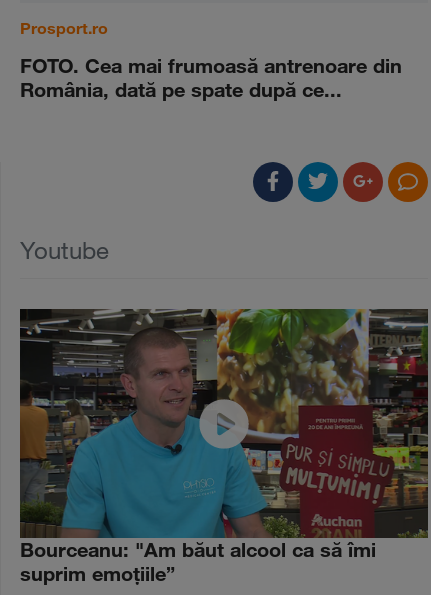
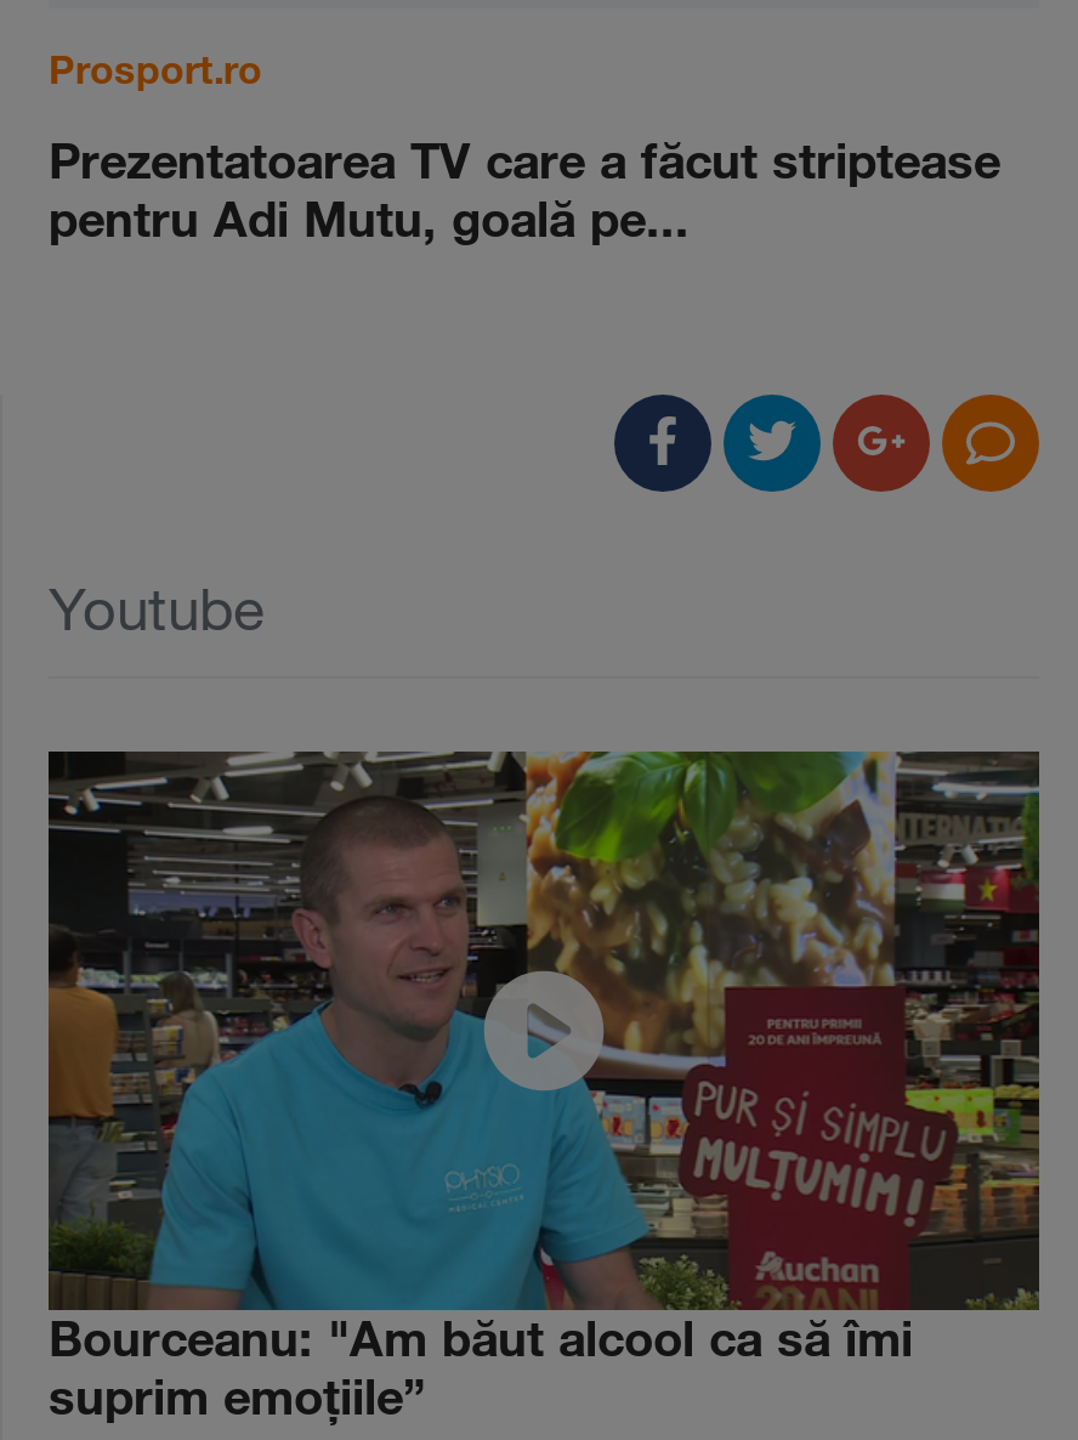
[20,53,402,102] FOTO. Cea mai frumoasă antrenoare din | România, dată pe spate după ce... -> [49,131,1000,250] Prezentatoarea TV care a făcut striptease | pentru Adi Mutu, goală pe...

